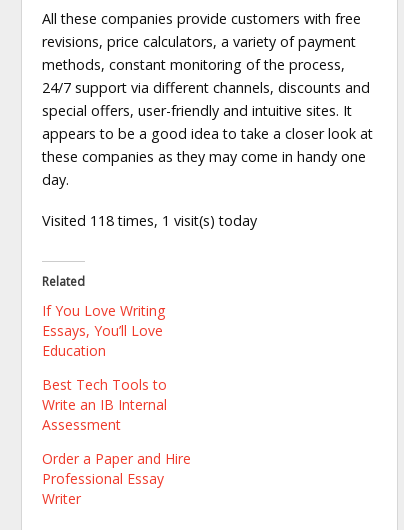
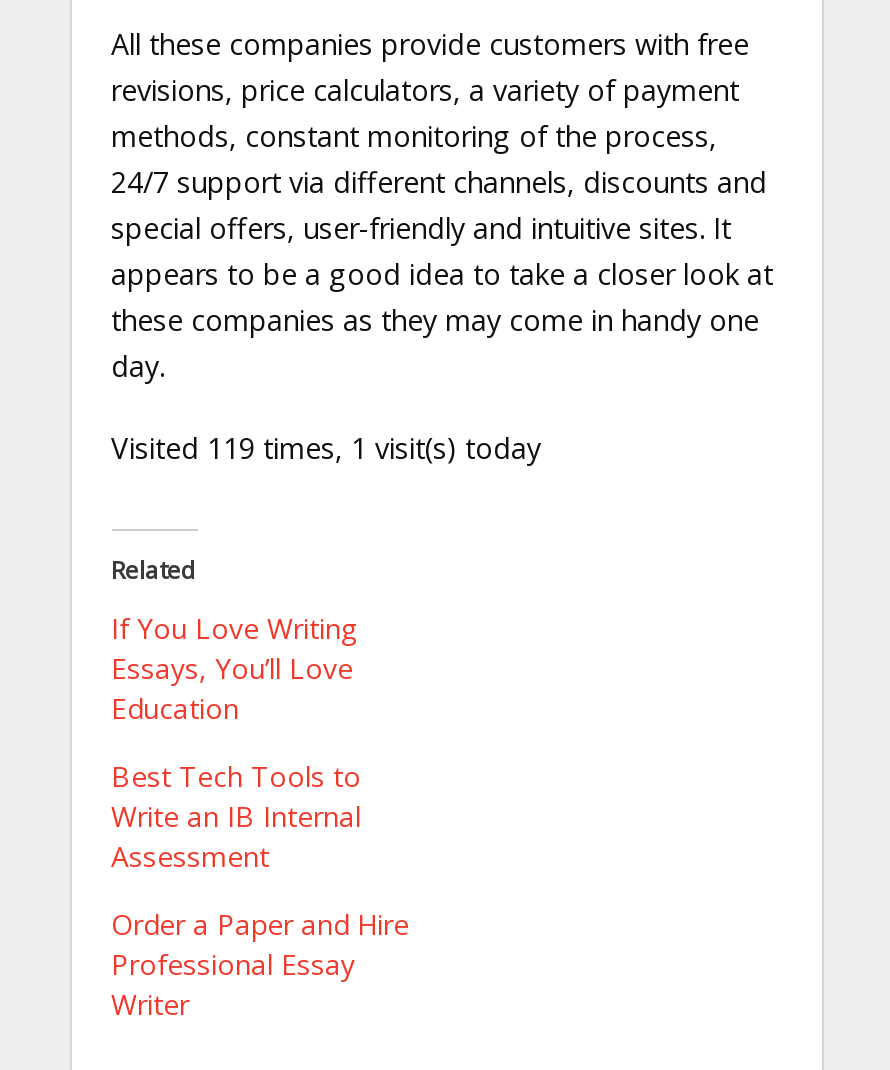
[41,211,256,230] Visited 118 times, 1 visit(s) today -> [111,429,541,467] Visited 119 times, 1 visit(s) today

